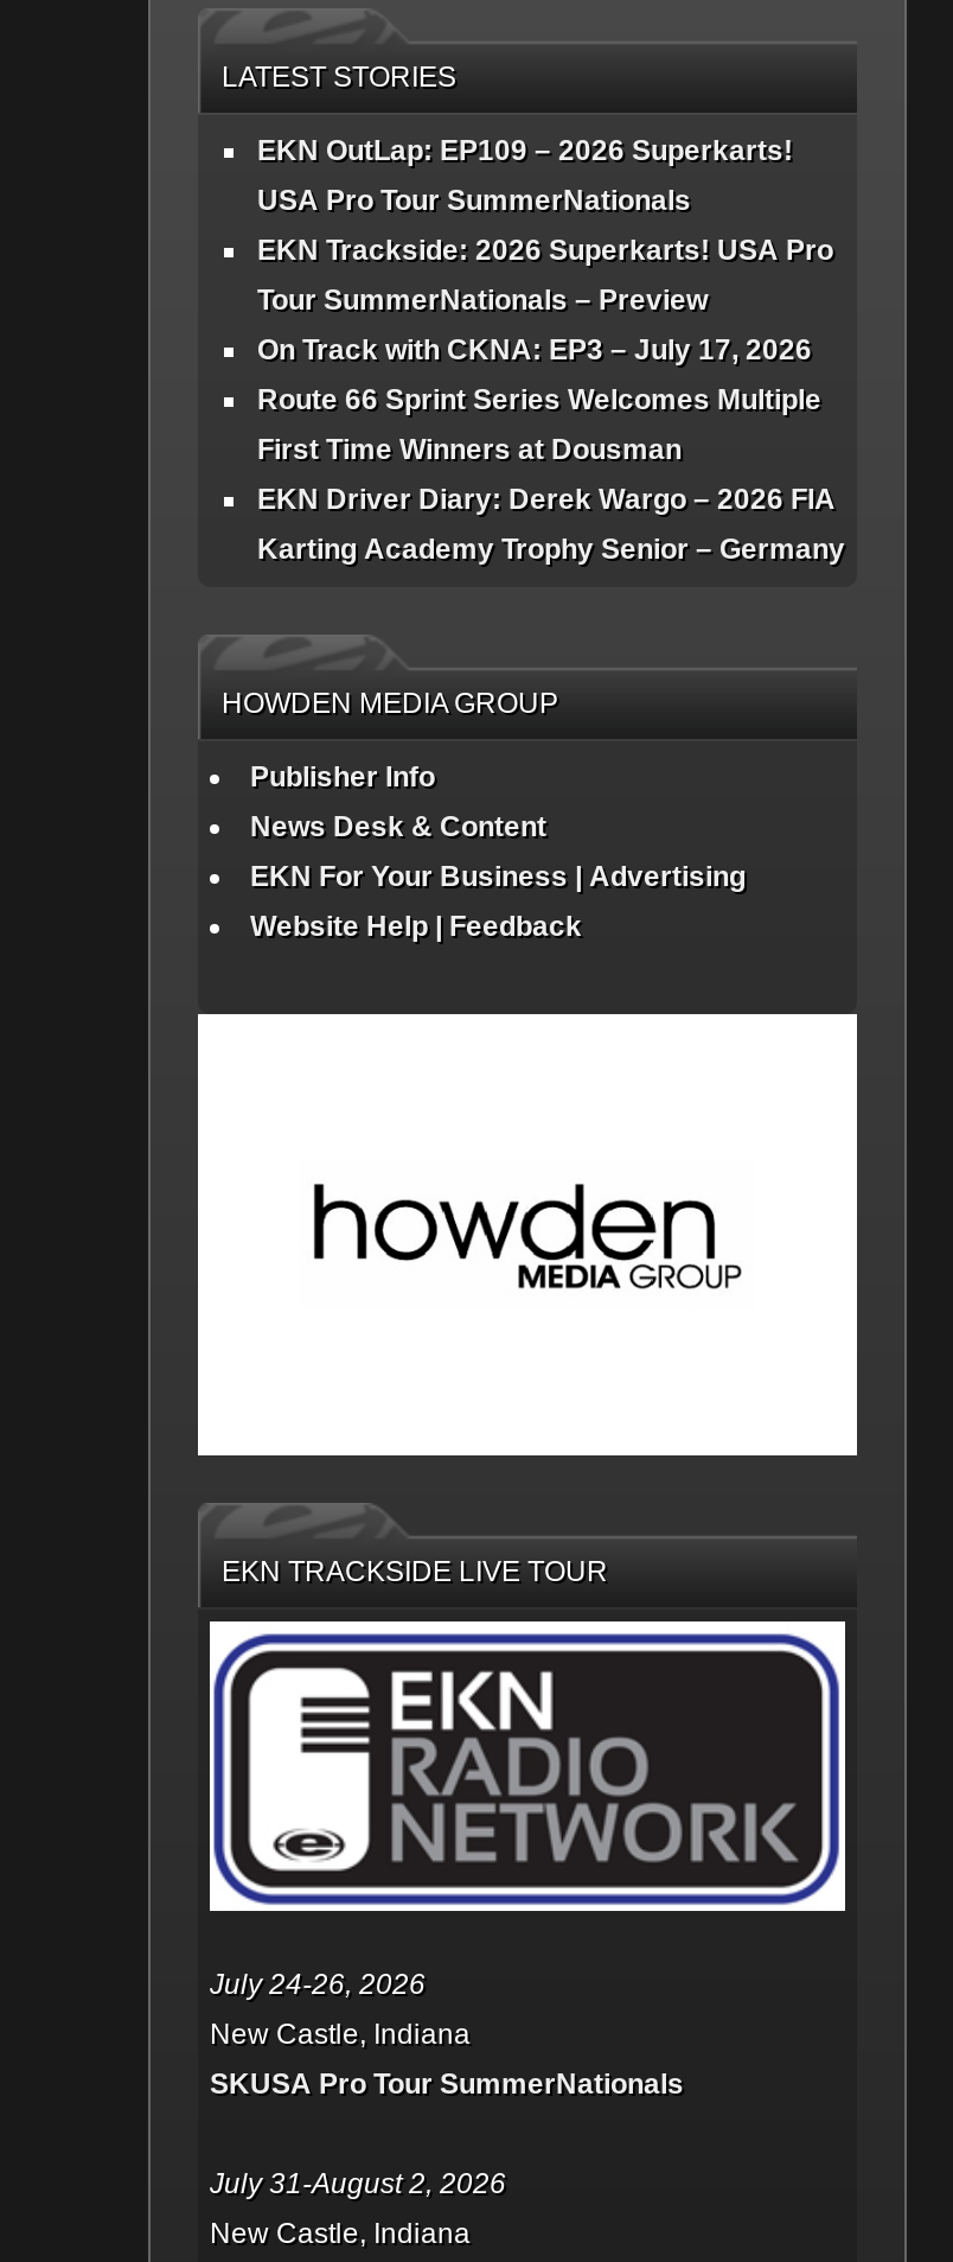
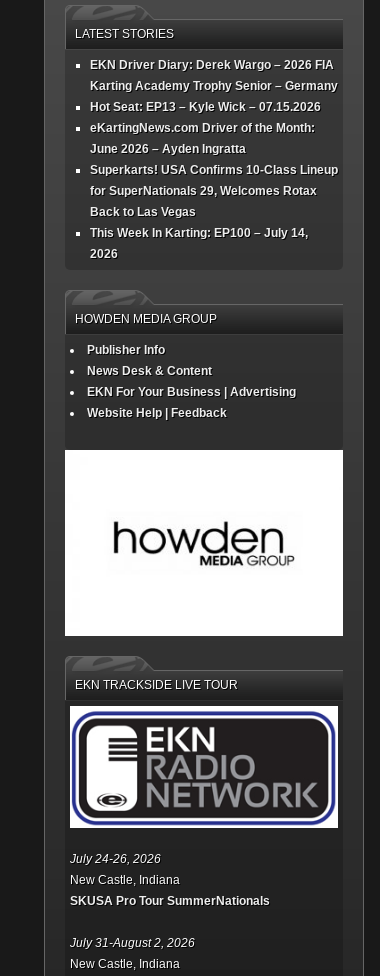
[257,135,833,467] EKN OutLap: EP109 – 2026 Superkarts! | USA Pro Tour SummerNationals | EKN Trackside: 2026 Superkarts! USA Pro | Tour SummerNationals – Preview | On Track with CKNA: EP3 – July 17, 2026 | Route 66 Sprint Series Welcomes Multiple | First Time Winners at Dousman -> none
moved [257,484,845,567] -> [90,58,338,93]: EKN Driver Diary: Derek Wargo – 2026 FIA | Karting Academy Trophy Senior – Germany
none -> [90,100,338,261] Hot Seat: EP13 – Kyle Wick – 07.15.2026 | eKartingNews.com Driver of the Month: | June 2026 – Ayden Ingratta | Superkarts! USA Confirms 10-Class Lineup | for SuperNationals 29, Welcomes Rotax | Back to Las Vegas | This Week In Karting: EP100 – July 14, | 2026

